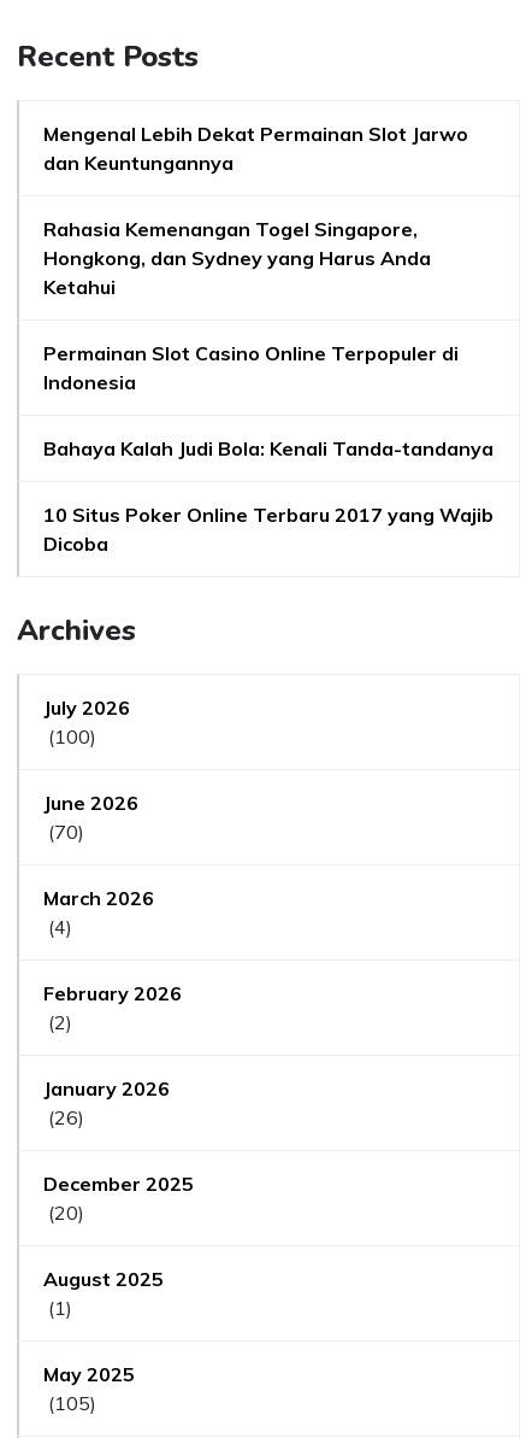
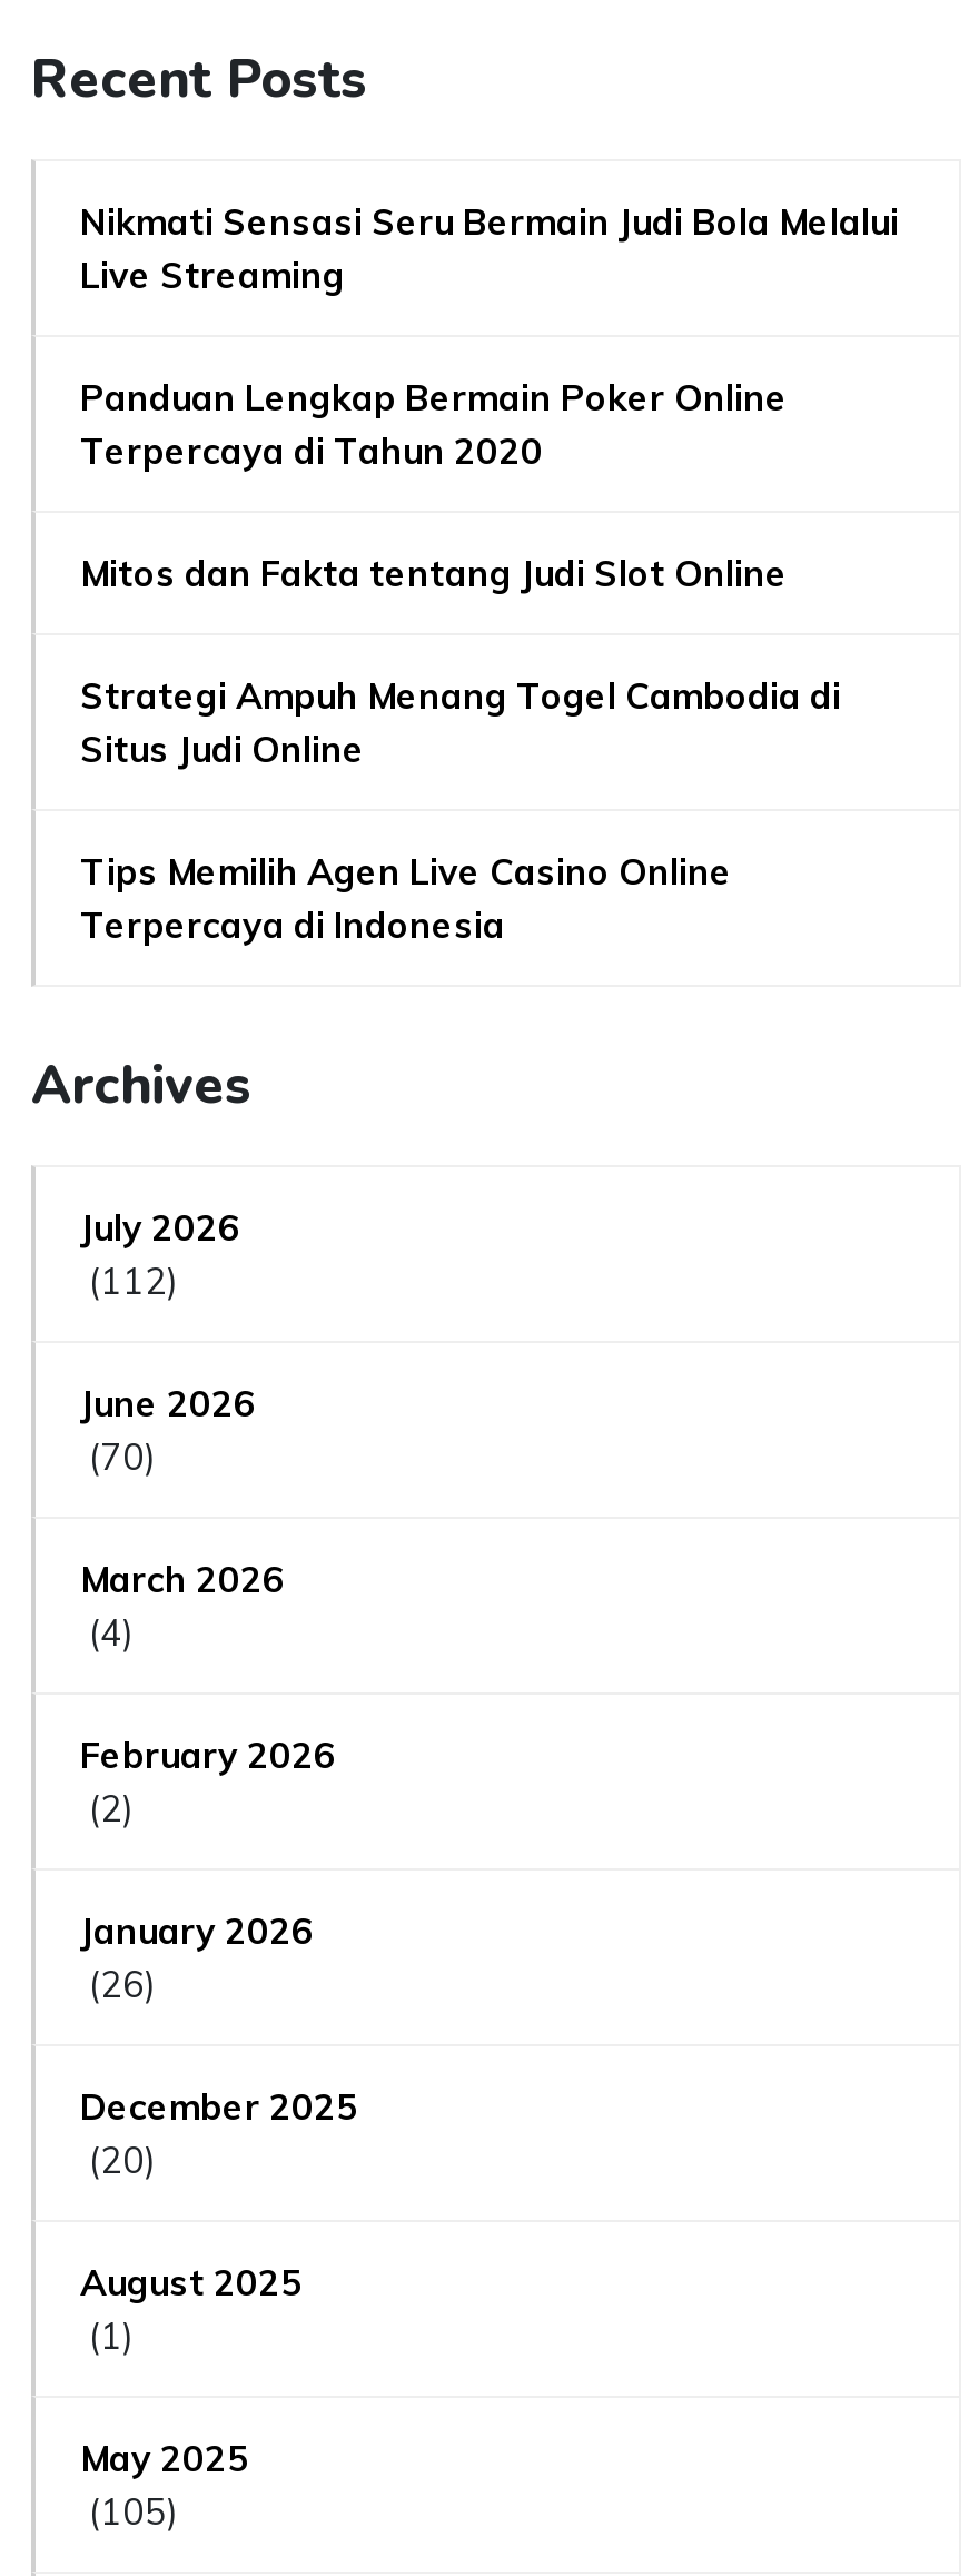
[43,122,468,175] Mengenal Lebih Dekat Permainan Slot Jarwo | dan Keuntungannya -> [80,199,899,297] Nikmati Sensasi Seru Bermain Judi Bola Melalui | Live Streaming
[43,217,431,299] Rahasia Kemenangan Togel Singapore, | Hongkong, dan Sydney yang Harus Anda | Ketahui -> [80,375,788,473] Panduan Lengkap Bermain Poker Online | Terpercaya di Tahun 2020
[43,341,459,394] Permainan Slot Casino Online Terpopuler di | Indonesia -> [80,551,788,595] Mitos dan Fakta tentang Judi Slot Online
[43,436,493,460] Bahaya Kalah Judi Bola: Kenali Tanda-tandanya -> [80,673,841,771] Strategi Ampuh Menang Togel Cambodia di | Situs Judi Online
[43,503,493,556] 10 Situs Poker Online Terbaru 2017 yang Wajib | Dicoba -> [80,849,732,947] Tips Memilih Agen Live Casino Online | Terpercaya di Indonesia
[43,724,96,749] (100) -> [80,1259,178,1303] (112)

